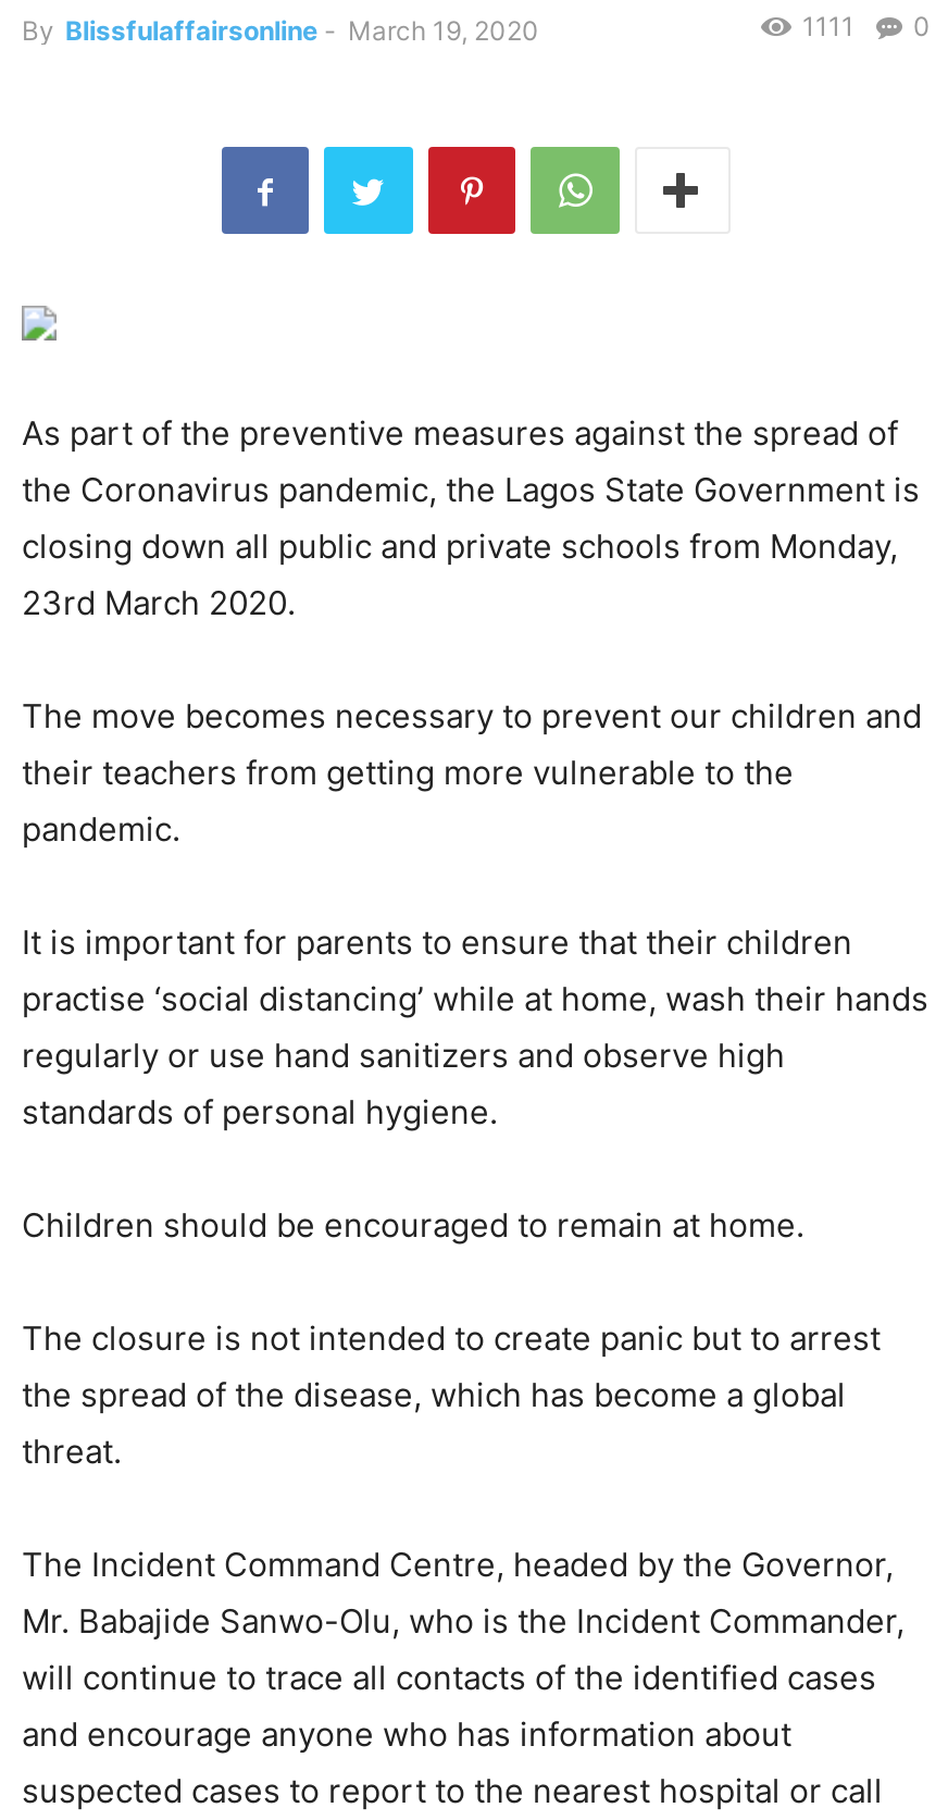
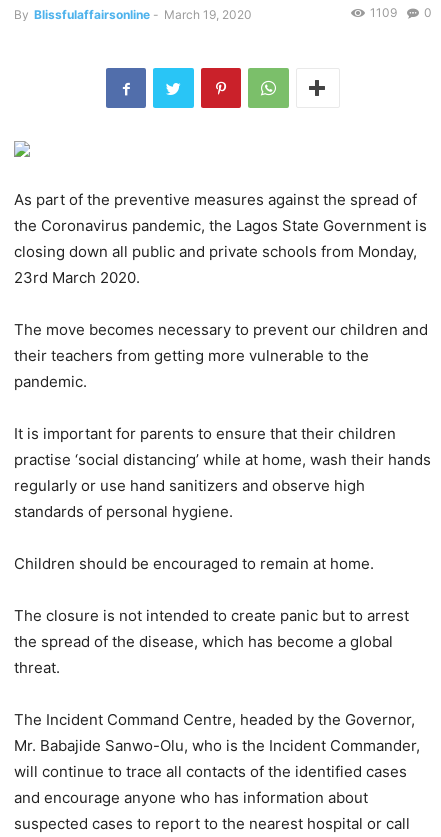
[802,10,931,43] 1111 0 -> [370,5,432,20] 1109 0

